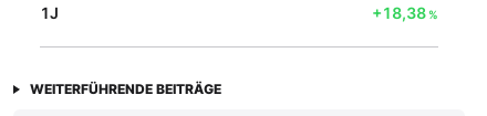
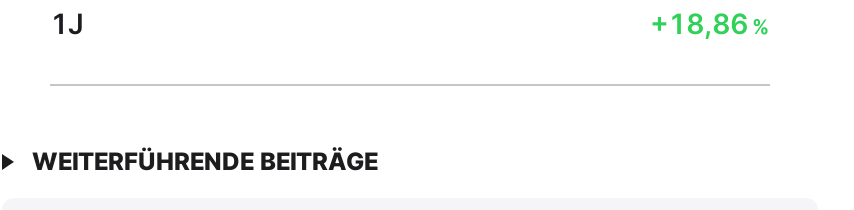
[372,3,438,22] +18,38% -> [650,5,770,39] +18,86%

